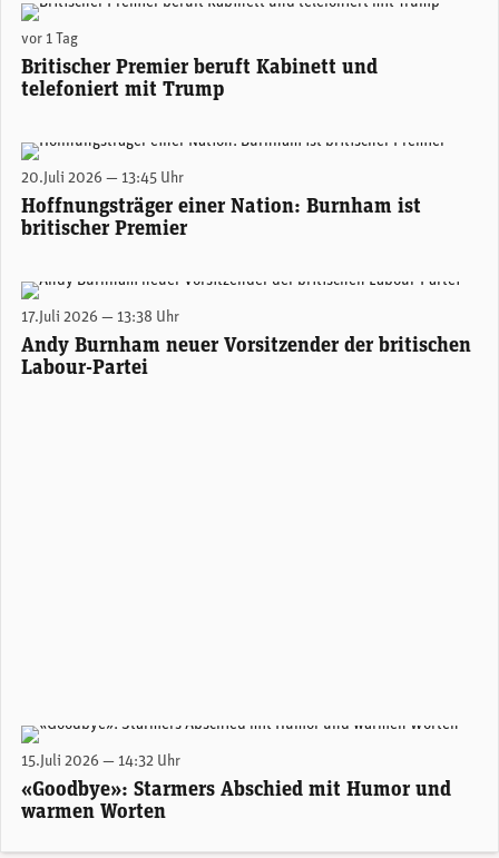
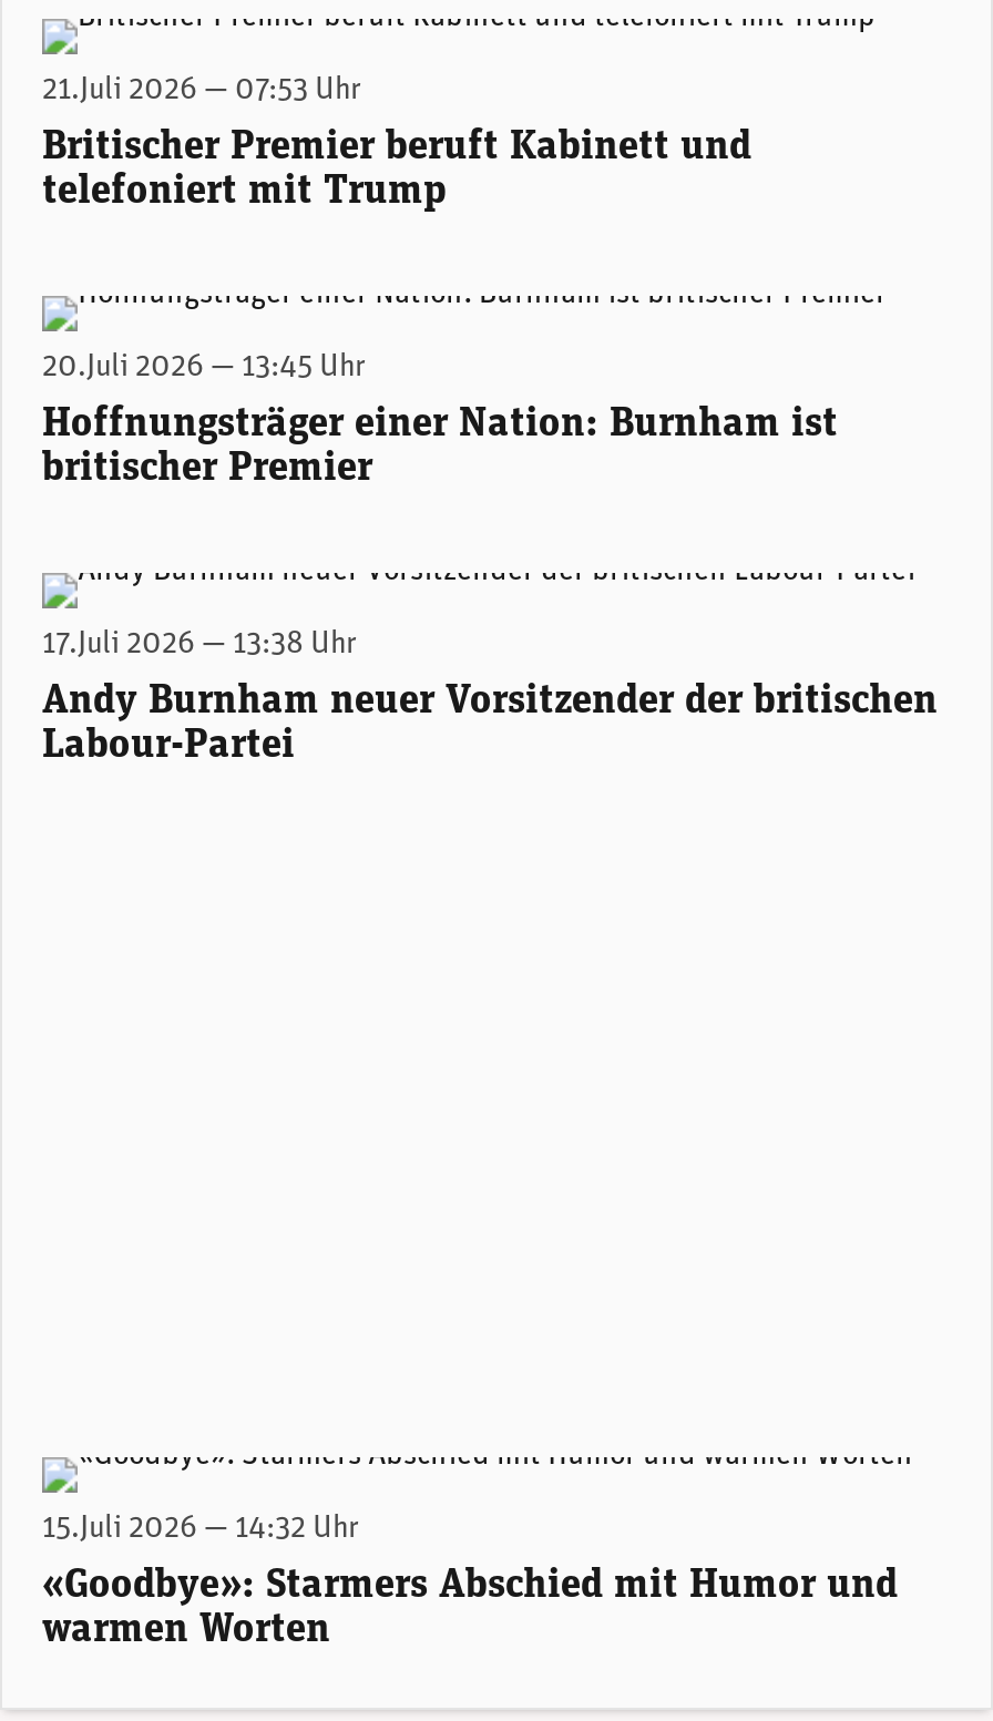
[21,31,78,48] vor 1 Tag -> [42,74,361,107] 21.Juli 2026 — 07:53 Uhr

